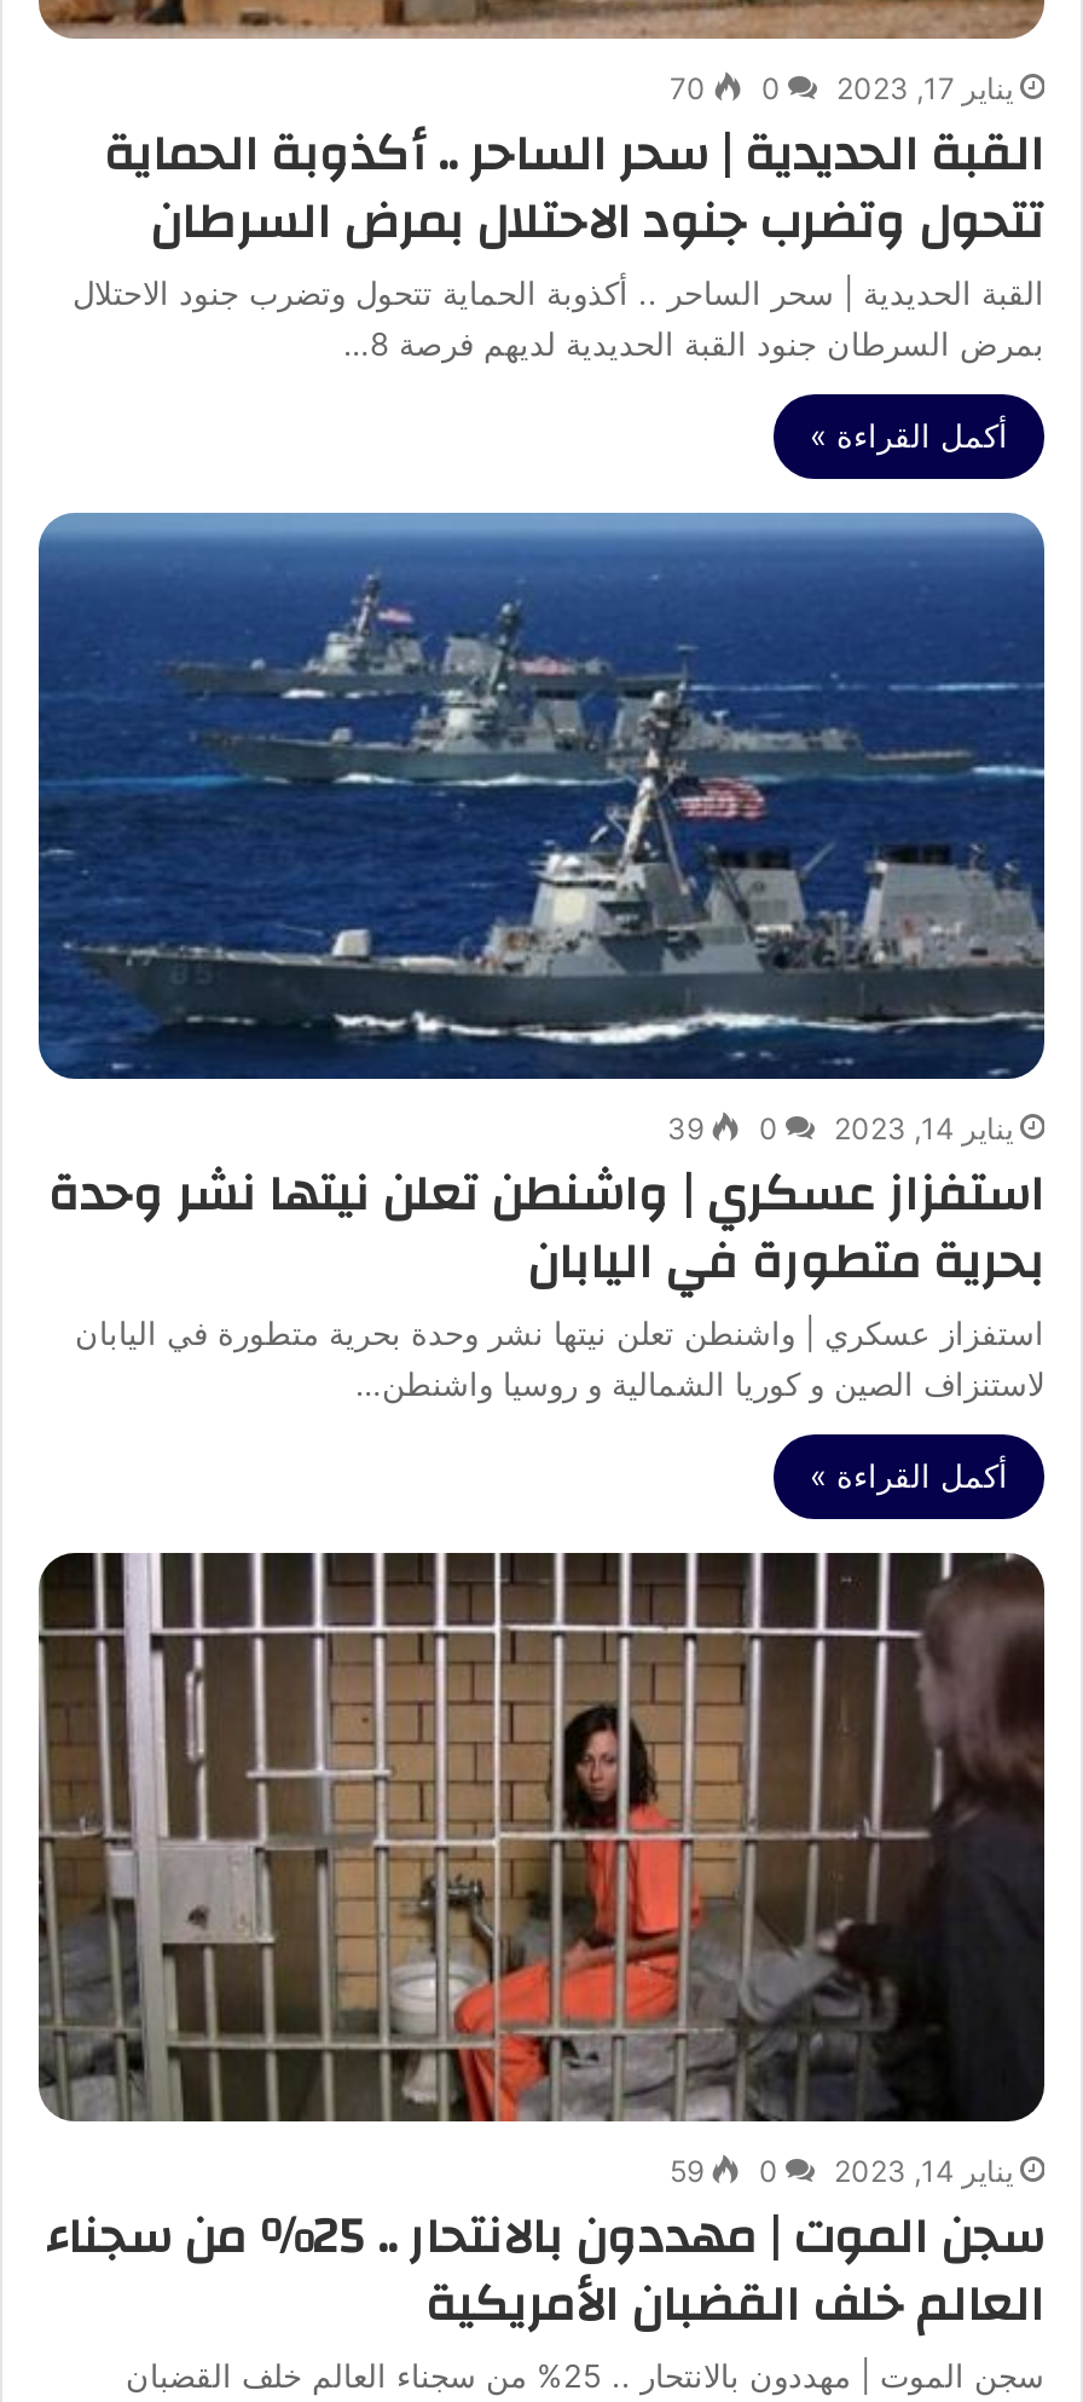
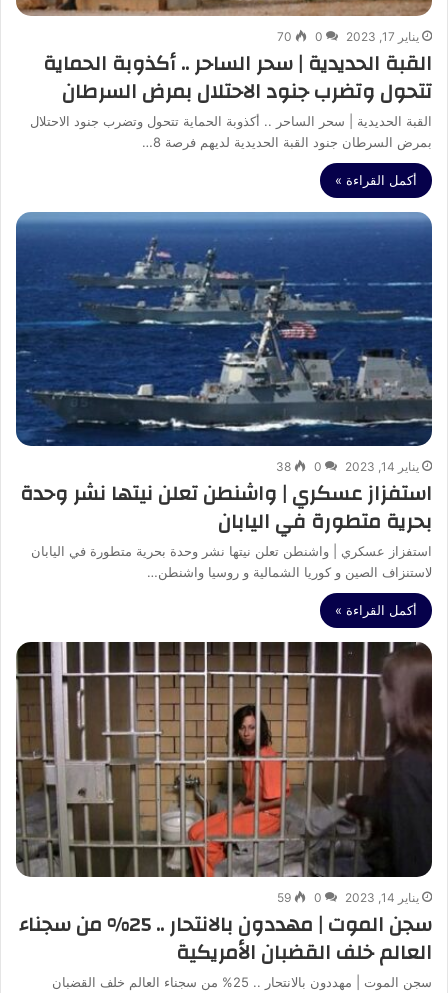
[667,1111,778,1147] 39 0 -> [276,459,322,474] 38 0

